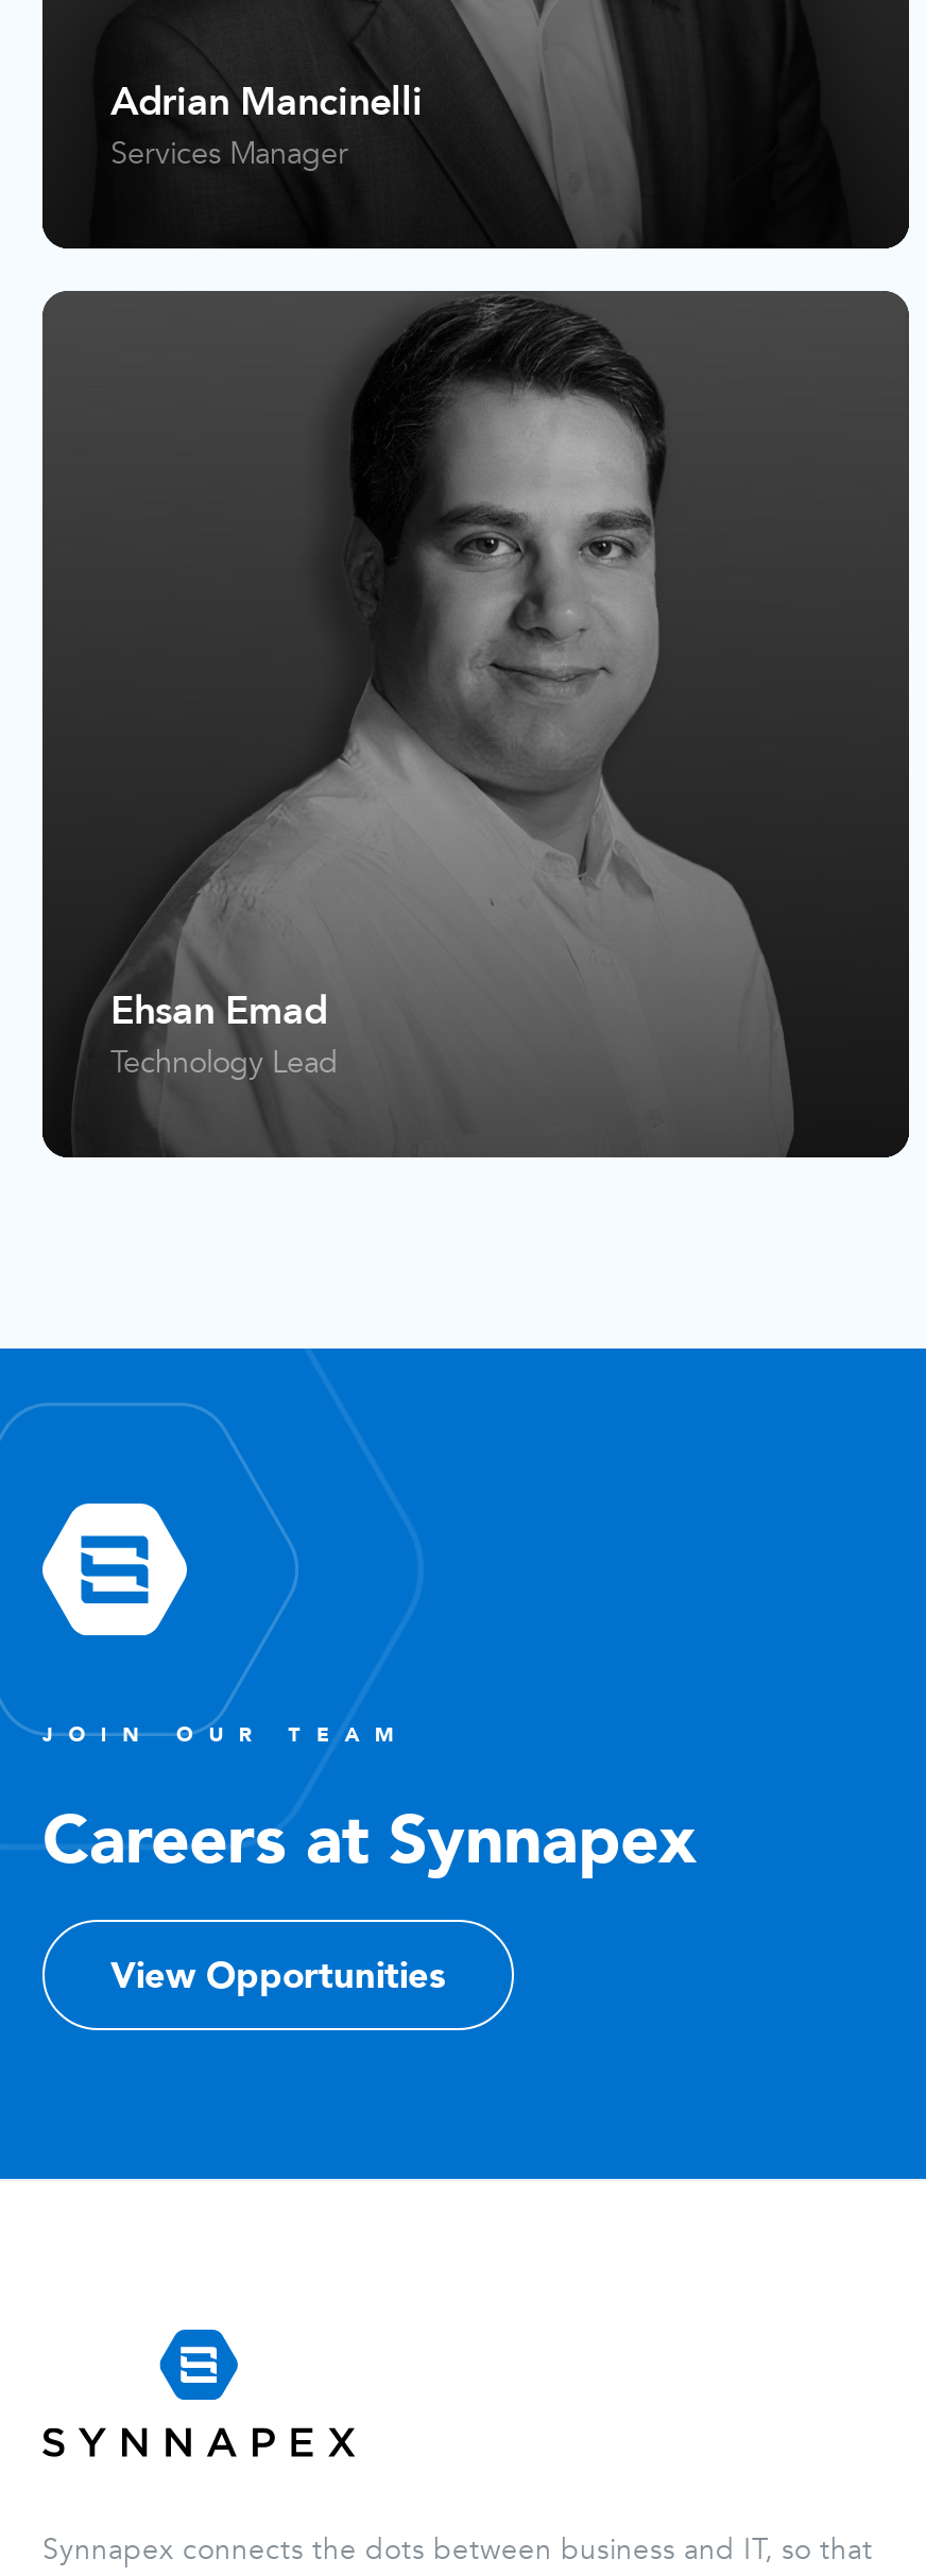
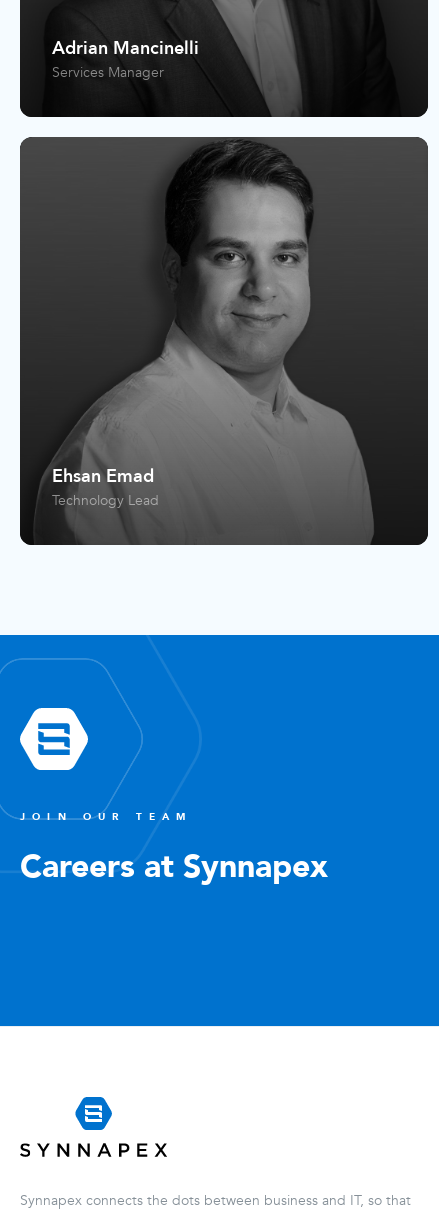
[110,1951,446,2000] View Opportunities -> none

